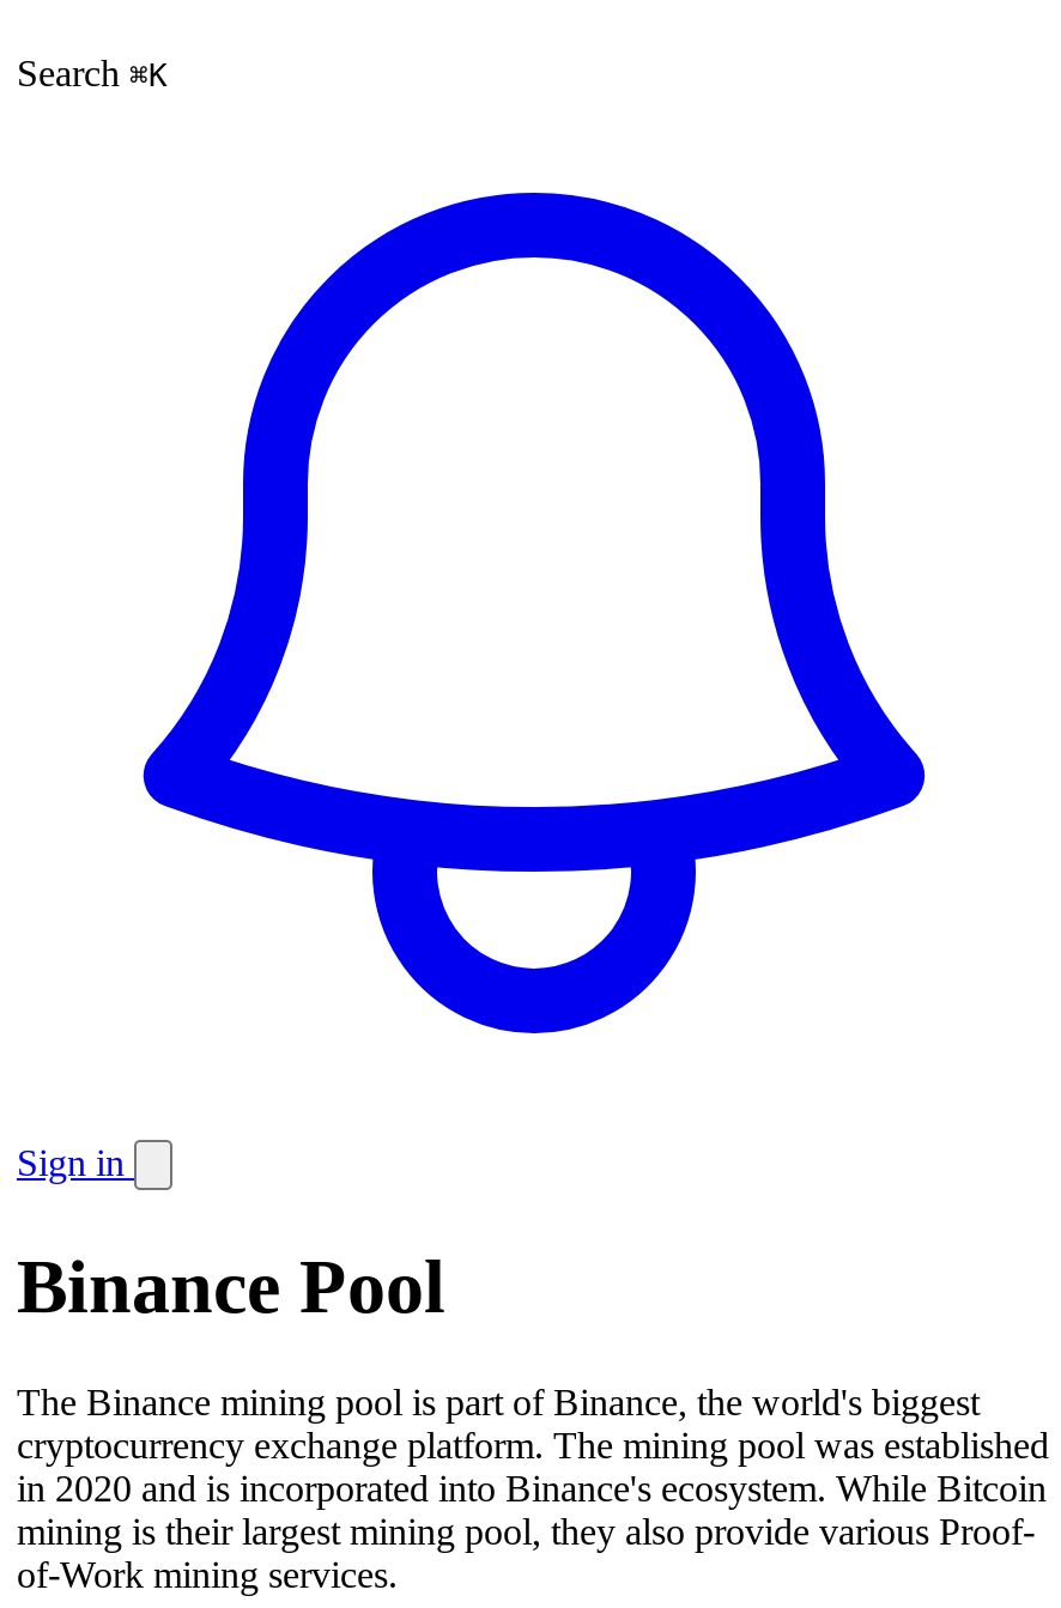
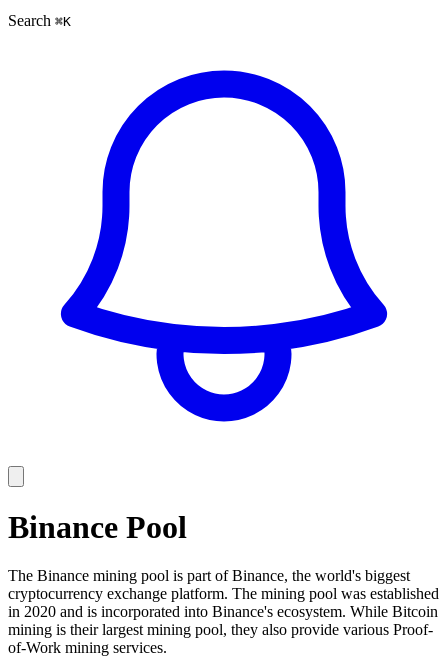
[17,1142,134,1183] Sign in -> none

